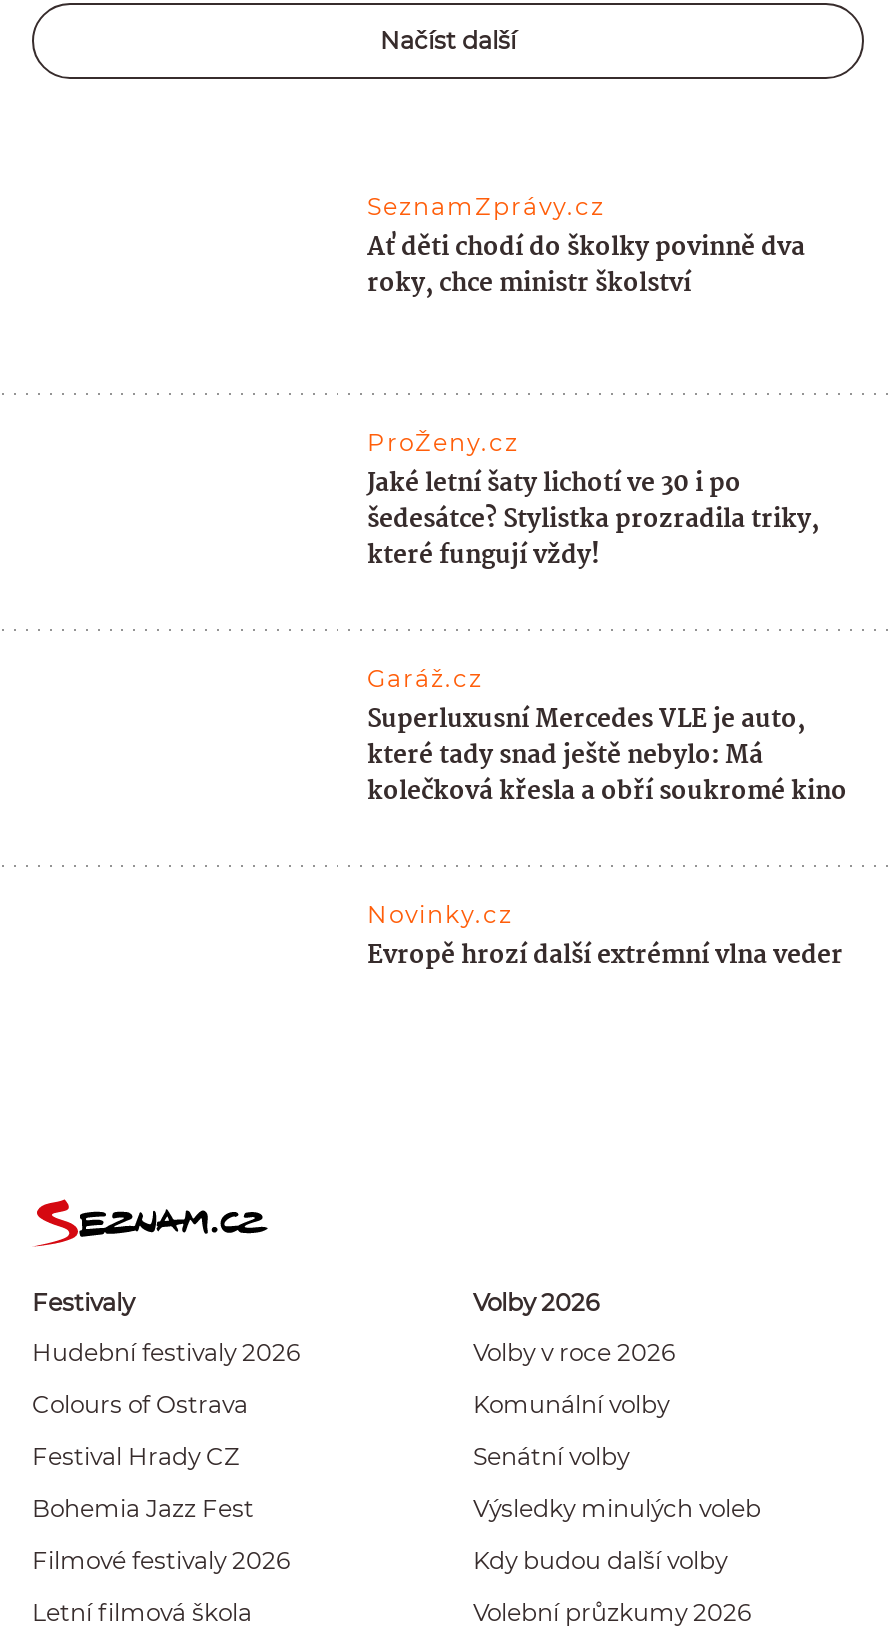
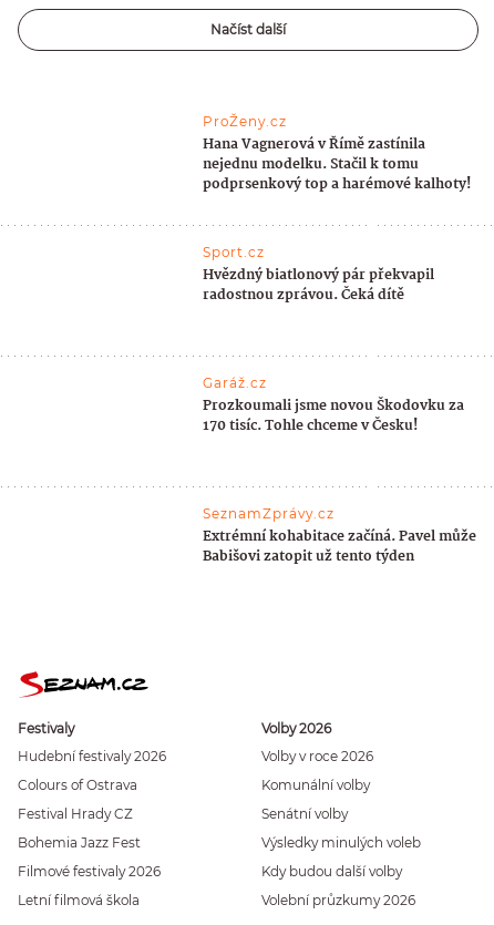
moved [367,191,605,221] -> [203,506,335,522]: SeznamZprávy.cz
[367,227,805,305] Ať děti chodí do školky povinně dva | roky, chce ministr školství -> none
moved [367,427,519,457] -> [203,113,287,129]: ProŽeny.cz
[367,463,819,577] Jaké letní šaty lichotí ve 30 i po | šedesátce? Stylistka prozradila triky, | které fungují vždy! -> [203,133,471,307] Hana Vagnerová v Římě zastínila | nejednu modelku. Stačil k tomu | podprsenkový top a harémové kalhoty! | Sport.cz | Hvězdný biatlonový pár překvapil | radostnou zprávou. Čeká dítě
[367,699,847,813] Superluxusní Mercedes VLE je auto, | které tady snad ještě nebylo: Má | kolečková křesla a obří soukromé kino -> [203,395,465,438] Prozkoumali jsme novou Škodovku za | 170 tisíc. Tohle chceme v Česku!
[367,900,843,978] Novinky.cz | Evropě hrozí další extrémní vlna veder -> [203,526,477,569] Extrémní kohabitace začíná. Pavel může | Babišovi zatopit už tento týden

